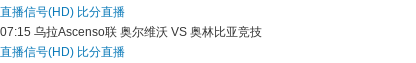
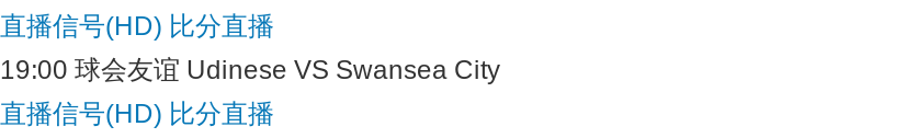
[0,25,262,39] 07:15 乌拉Ascenso联奥尔维沃 VS 奥林比亚竞技 -> [0,55,500,85] 19:00 球会友谊Udinese VS Swansea City

